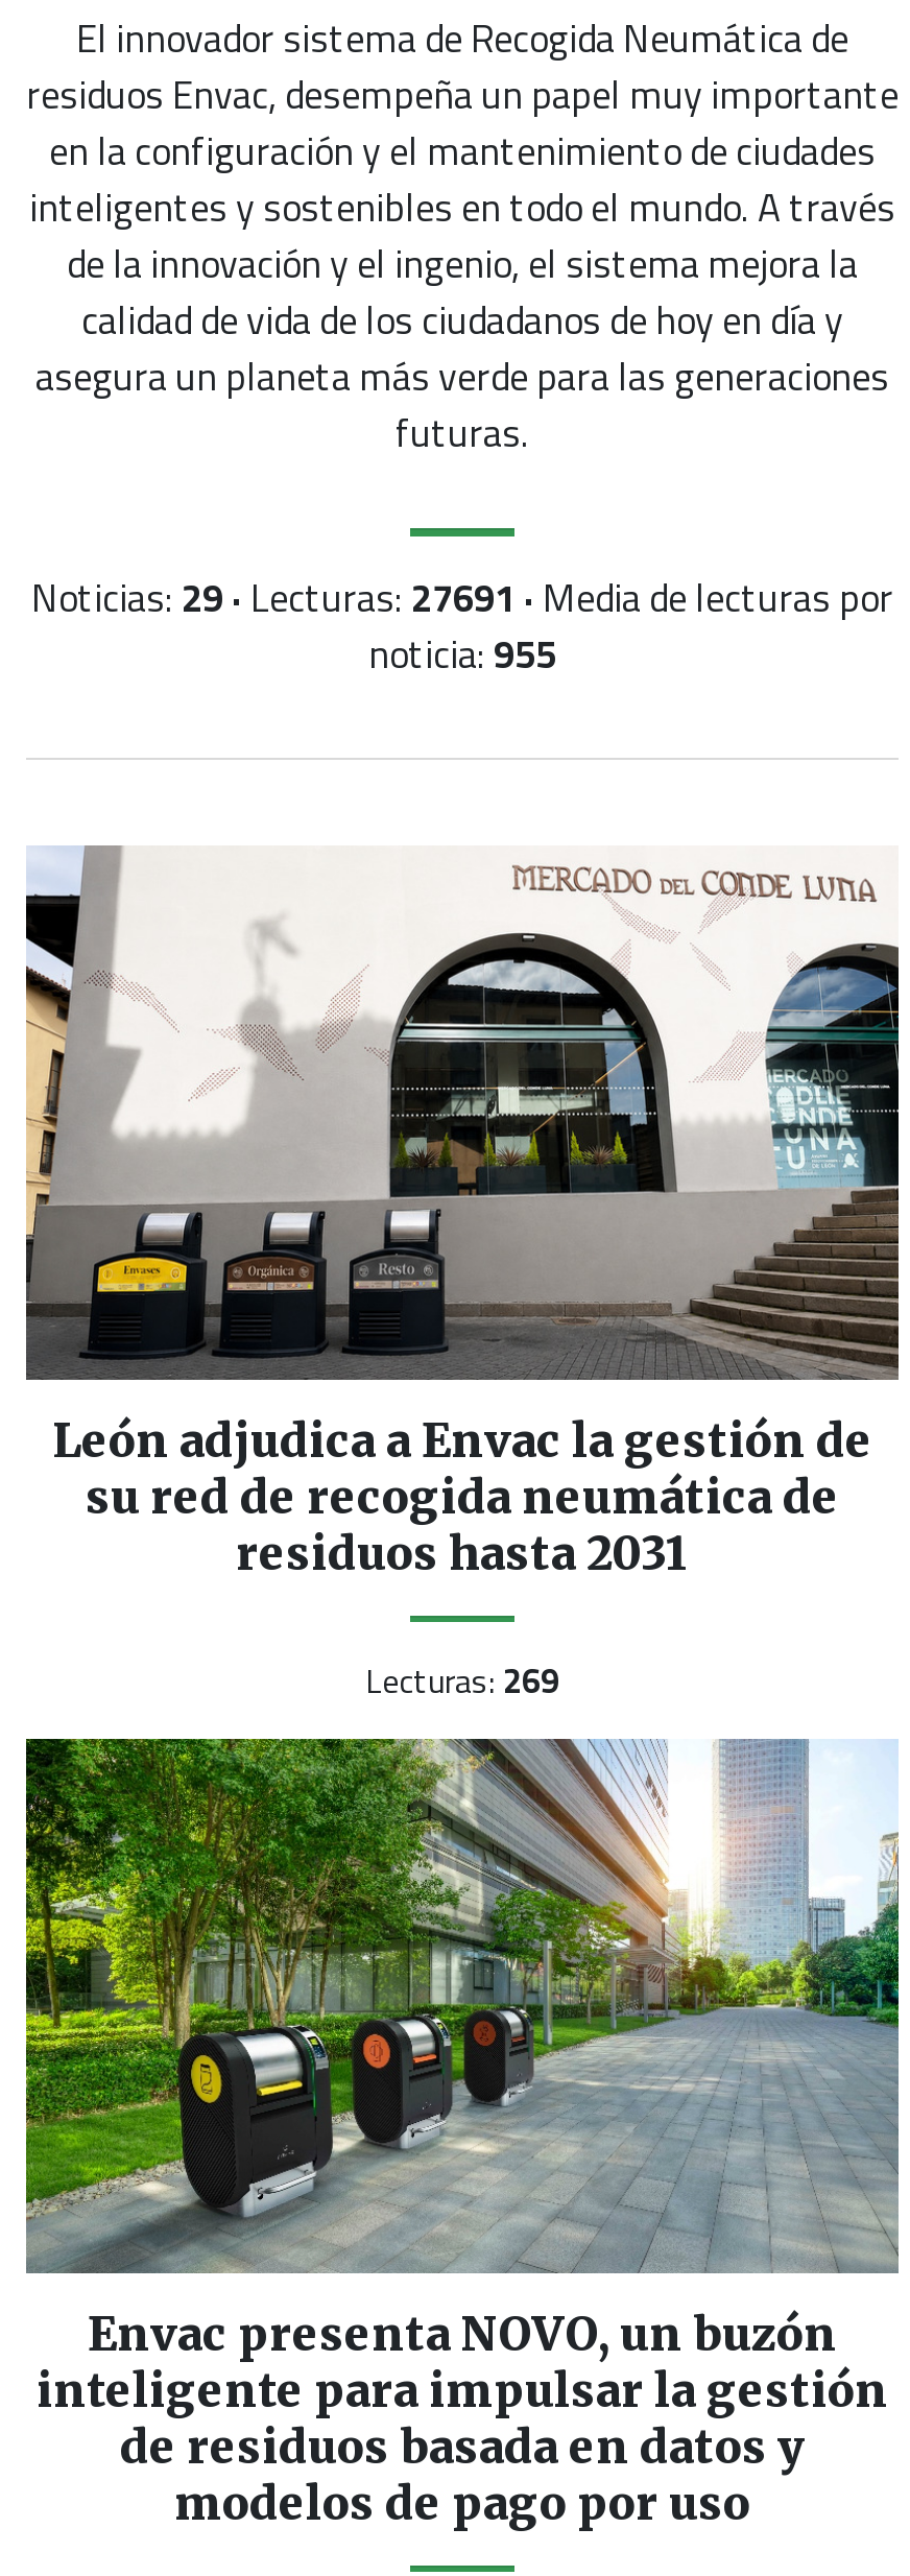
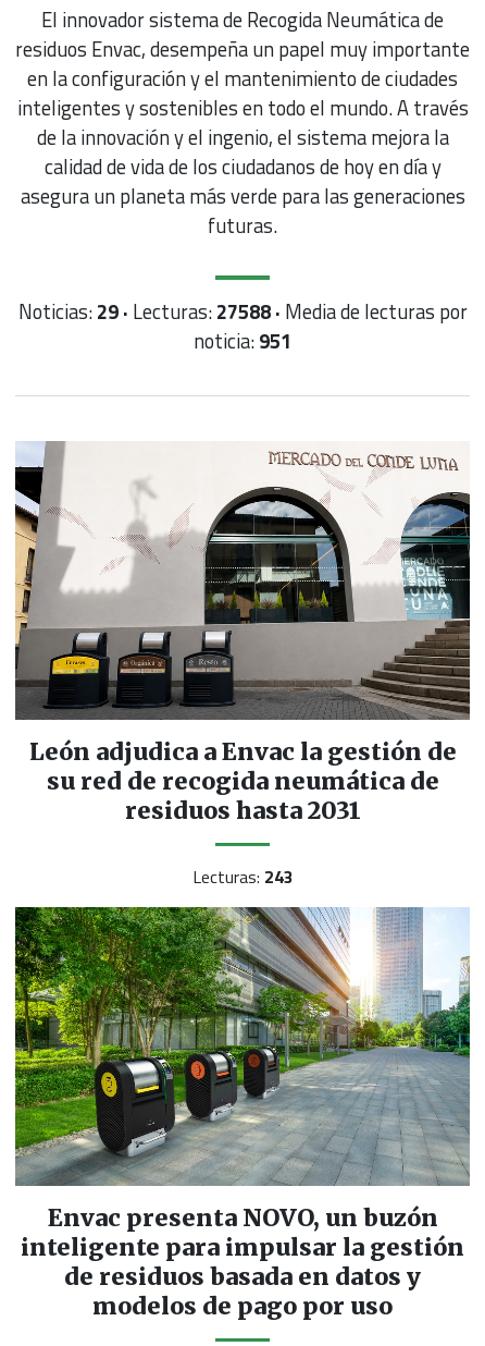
[31,568,893,626] Noticias: 29 · Lecturas: 27691 · Media de lecturas por -> [18,296,467,327] Noticias: 29 · Lecturas: 27588 · Media de lecturas por
[368,624,556,683] noticia: 955 -> [194,326,291,356] noticia: 951
[365,1655,559,1705] Lecturas: 269 -> [192,863,293,890] Lecturas: 243

